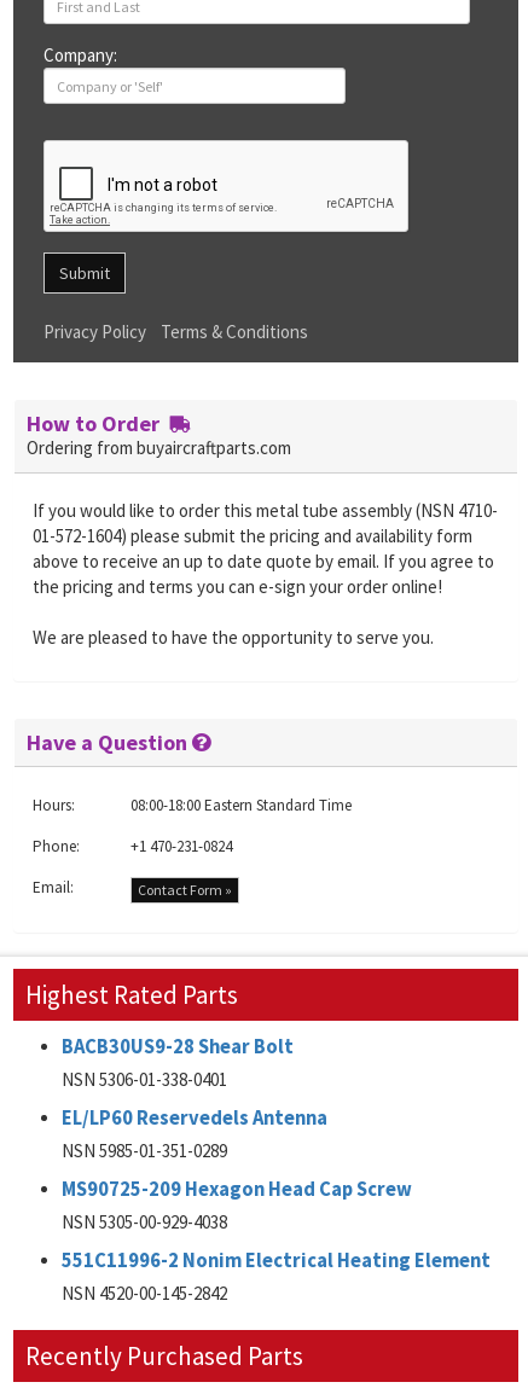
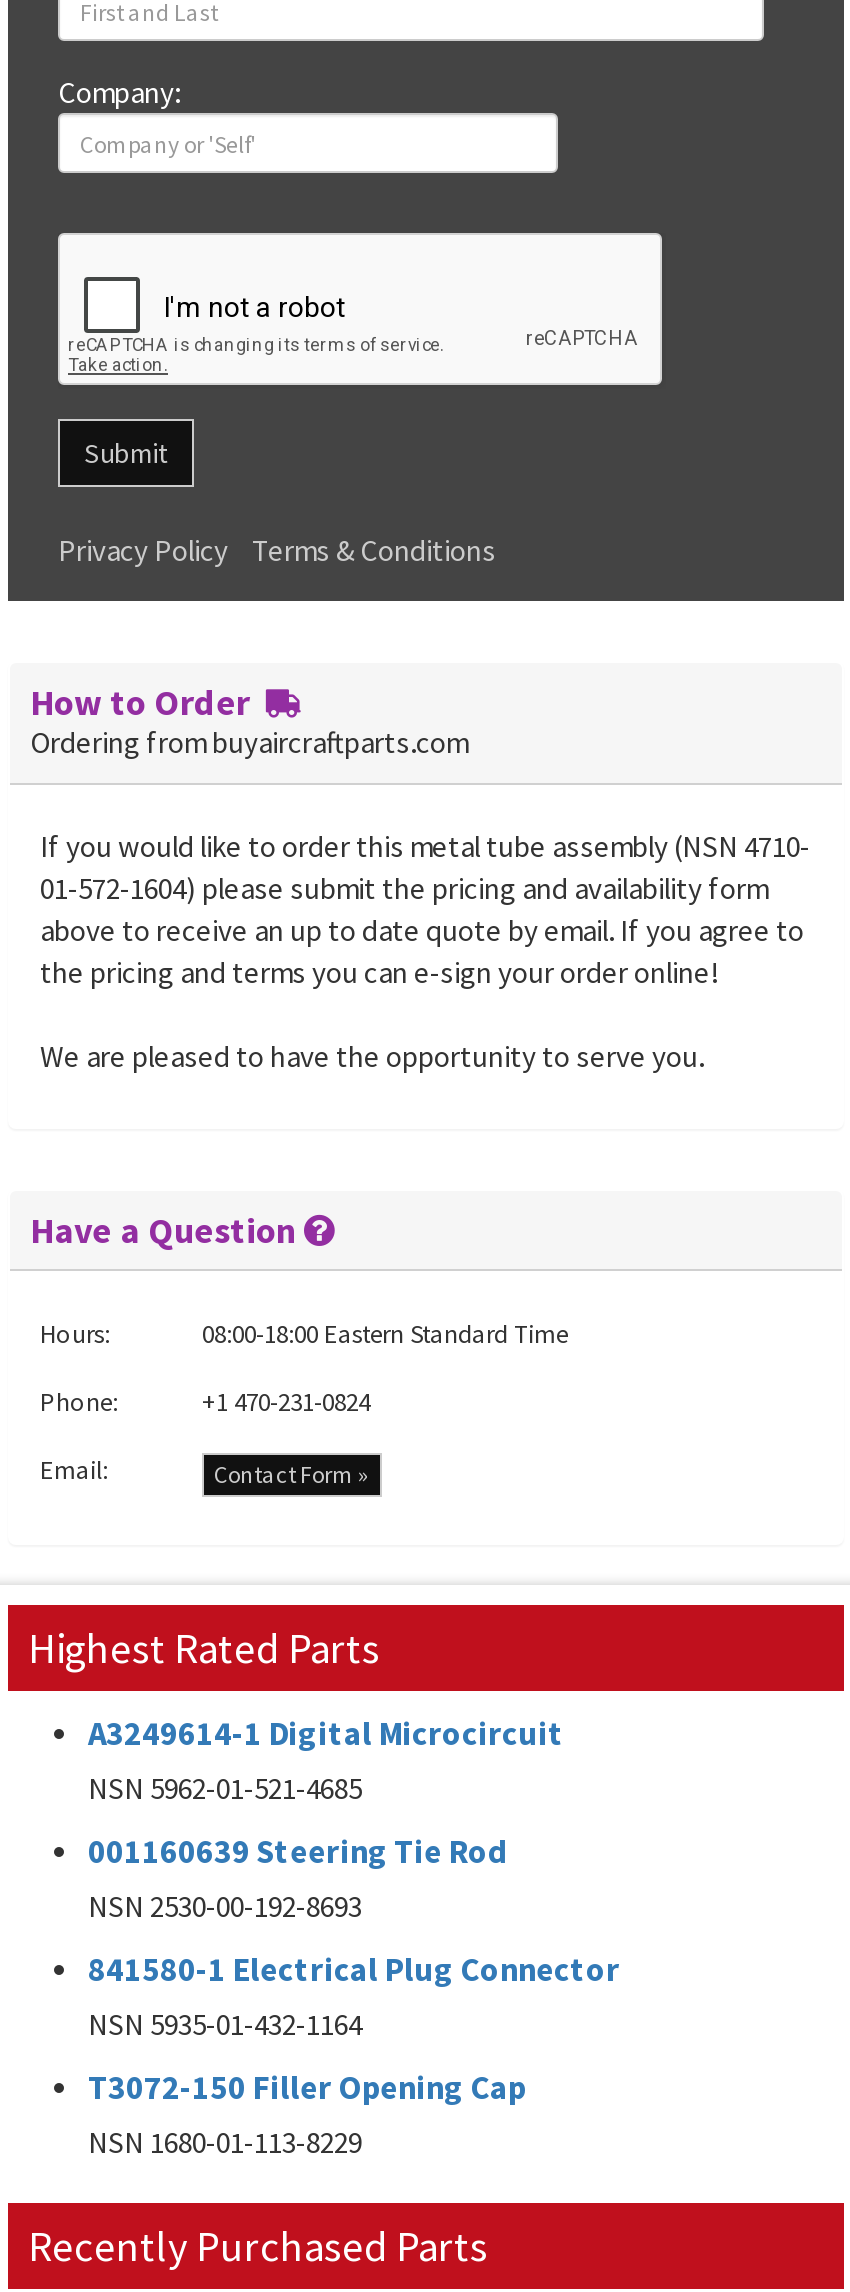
[62,1034,294,1091] BACB30US9-28 Shear Bolt | NSN 5306-01-338-0401 -> [88,1713,564,1807] A3249614-1 Digital Microcircuit | NSN 5962-01-521-4685
[62,1105,327,1162] EL/LP60 Reservedels Antenna | NSN 5985-01-351-0289 -> [88,1831,508,1925] 001160639 Steering Tie Rod | NSN 2530-00-192-8693
[62,1177,412,1233] MS90725-209 Hexagon Head Cap Screw | NSN 5305-00-929-4038 -> [88,1949,620,2043] 841580-1 Electrical Plug Connector | NSN 5935-01-432-1164
[62,1248,491,1305] 551C11996-2 Nonim Electrical Heating Element | NSN 4520-00-145-2842 -> [88,2067,526,2161] T3072-150 Filler Opening Cap | NSN 1680-01-113-8229

